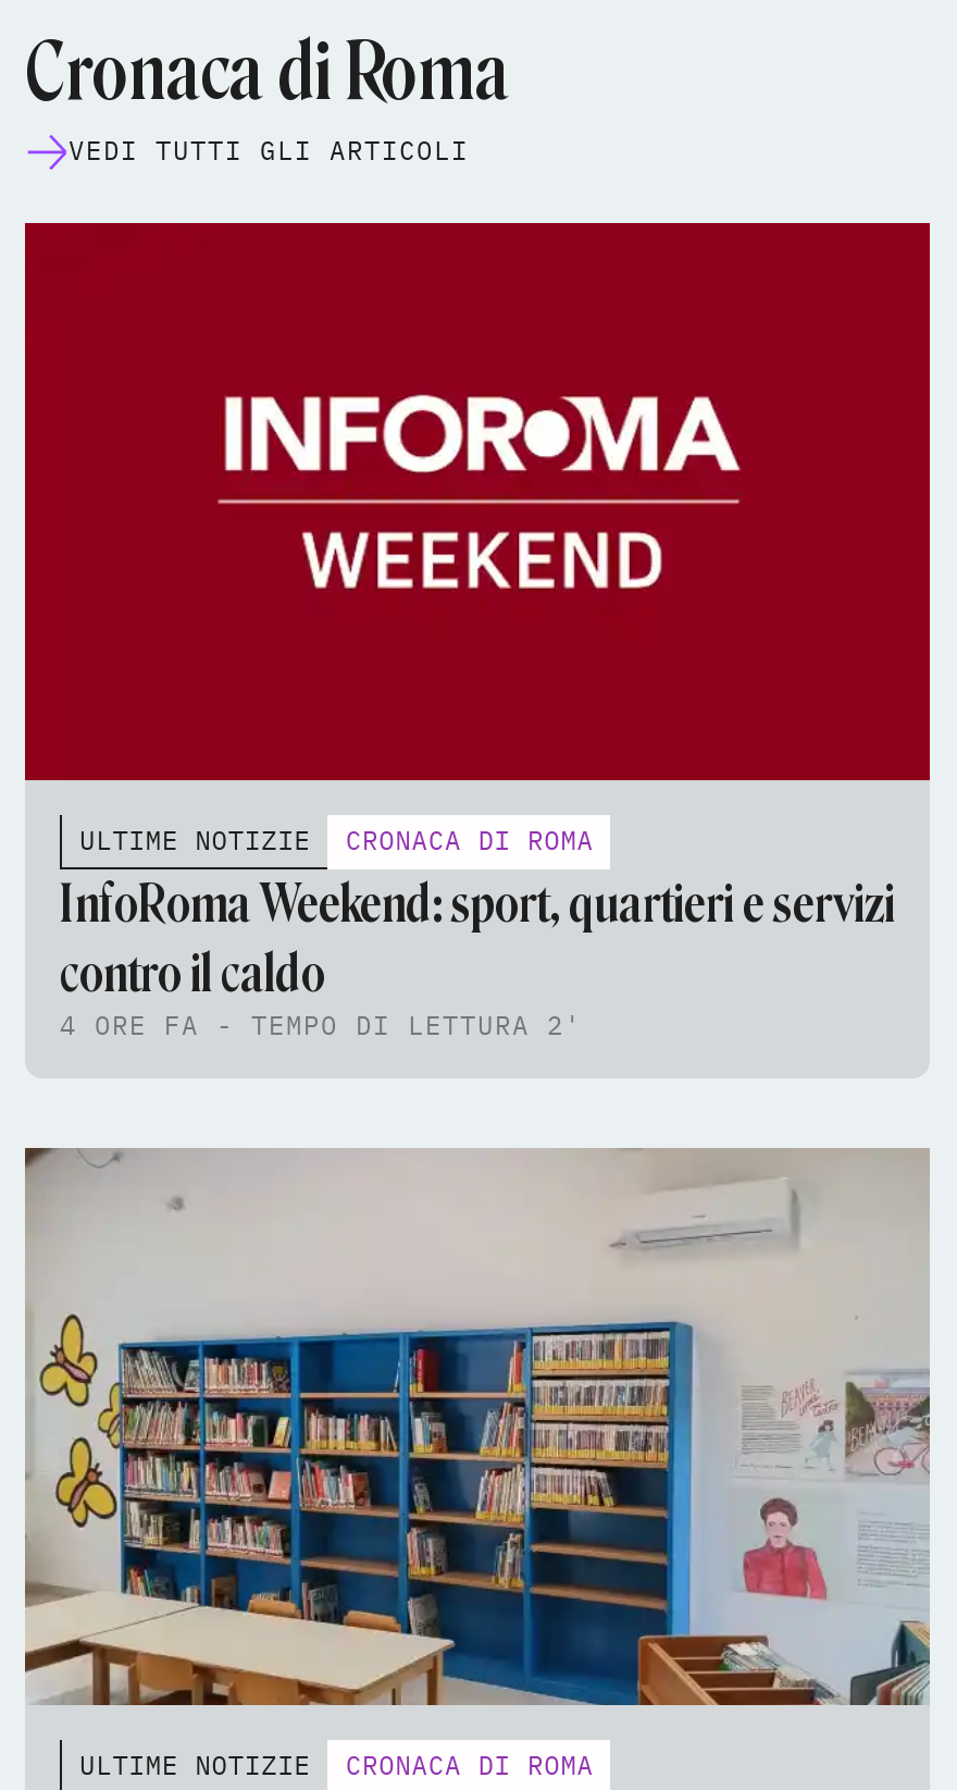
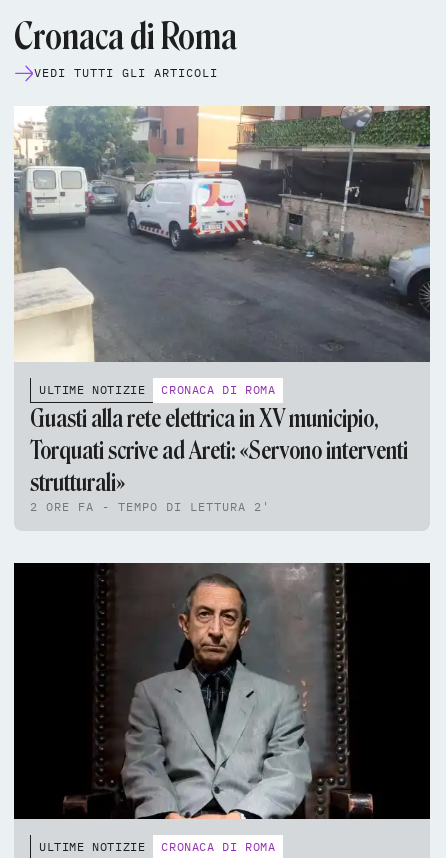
[23,221,932,782] [image] -> [13,105,431,362] [image]
[60,872,895,1042] InfoRoma Weekend: sport, quartieri e servizi | contro il caldo | 4 ORE FA - TEMPO DI LETTURA 2' -> [30,404,408,514] Guasti alla rete elettrica in XV municipio, | Torquati scrive ad Areti: «Servono interventi | strutturali» | 2 ORE FA - TEMPO DI LETTURA 2'
[23,1148,932,1707] [image] -> [13,562,431,820] [image]

